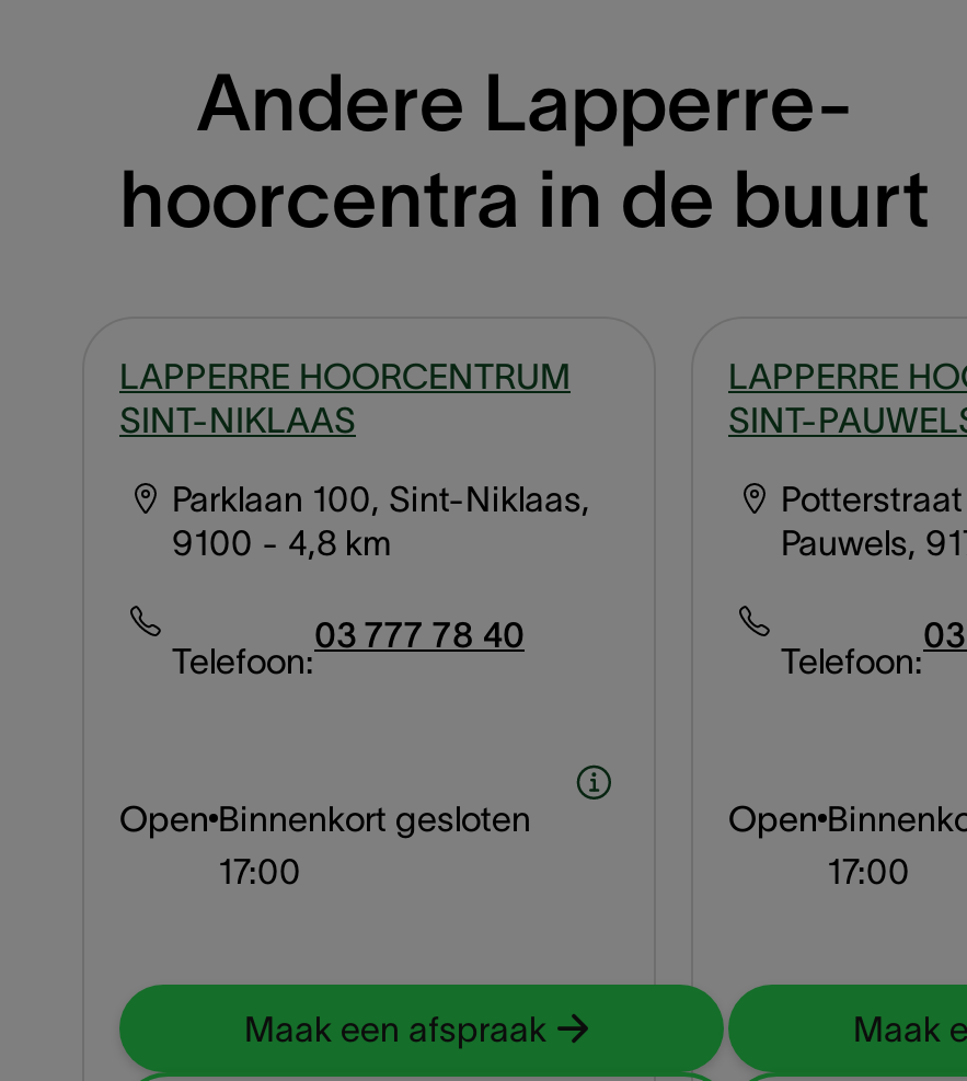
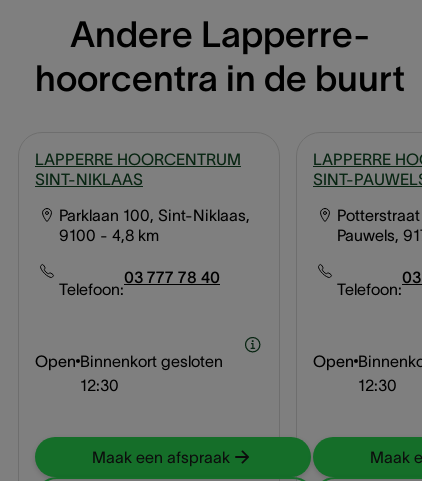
[218,851,301,890] 17:00 -> [80,376,119,394] 12:30
[827,851,910,890] 17:00 -> [358,376,397,394] 12:30

